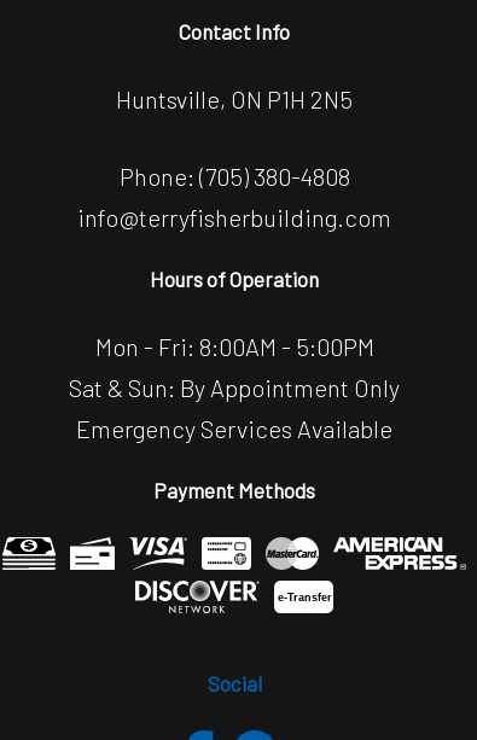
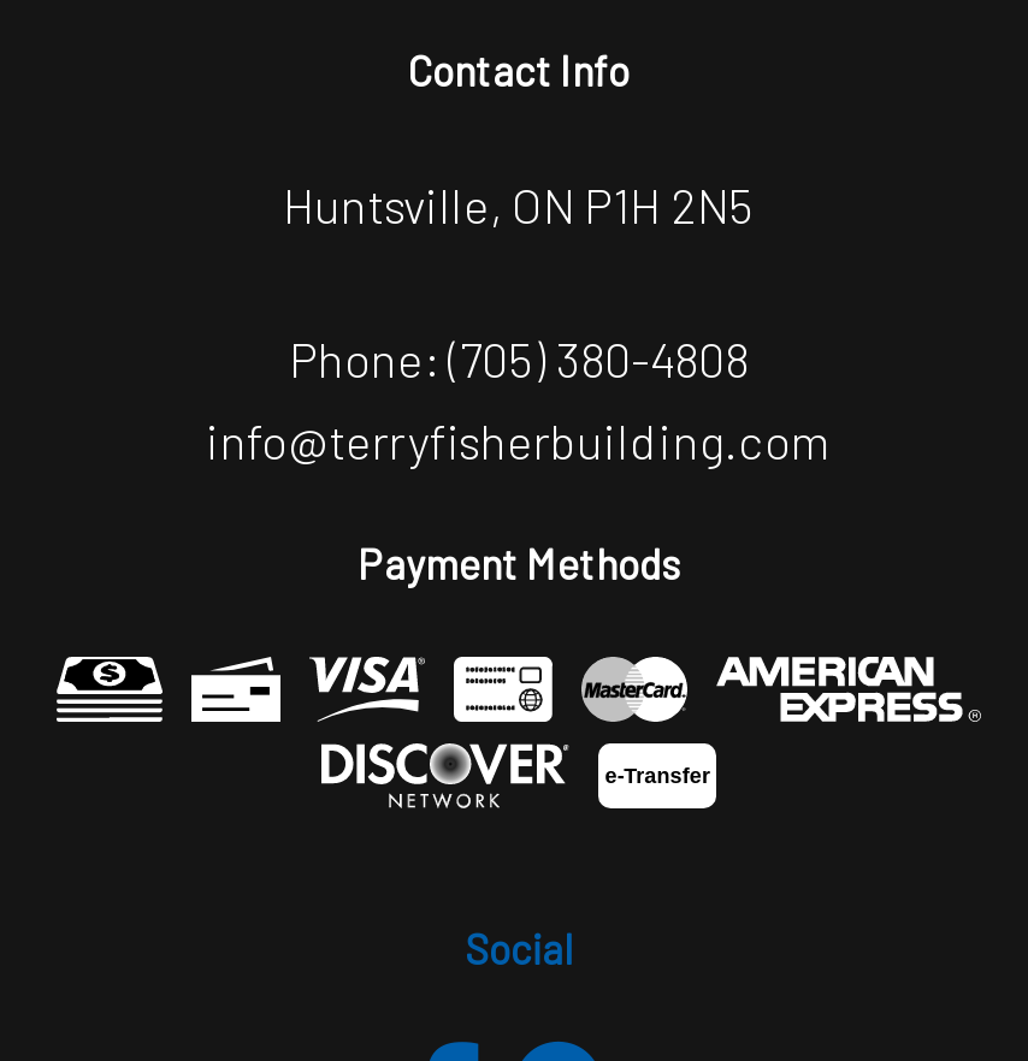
[69,267,400,443] Hours of Operation | Mon - Fri: 8:00AM - 5:00PM | Sat & Sun: By Appointment Only | Emergency Services Available -> none

